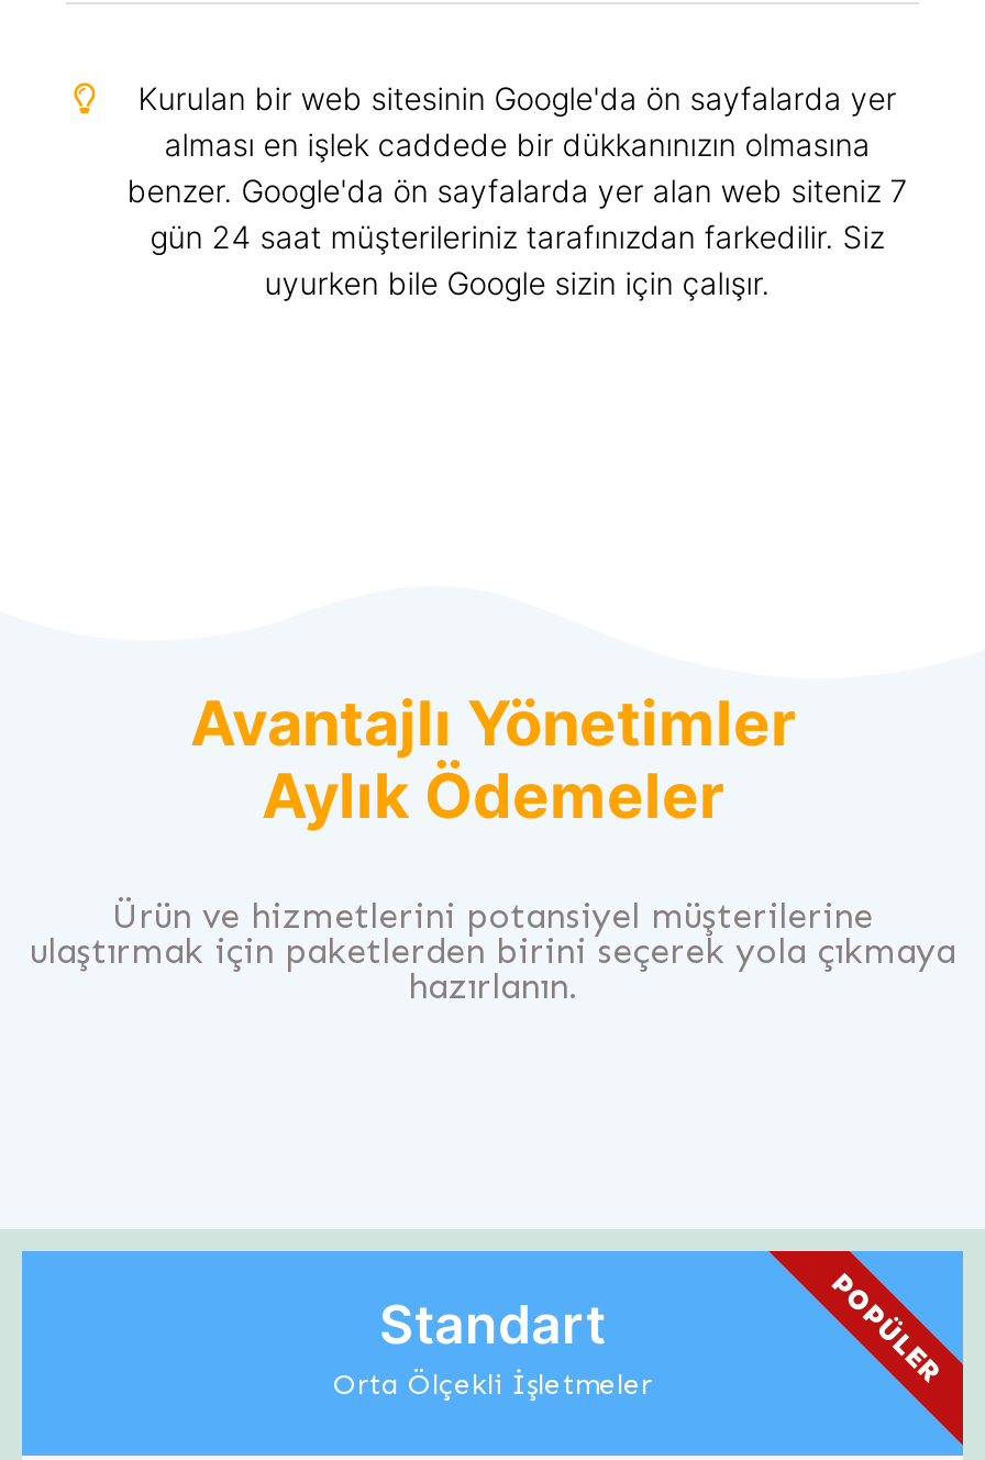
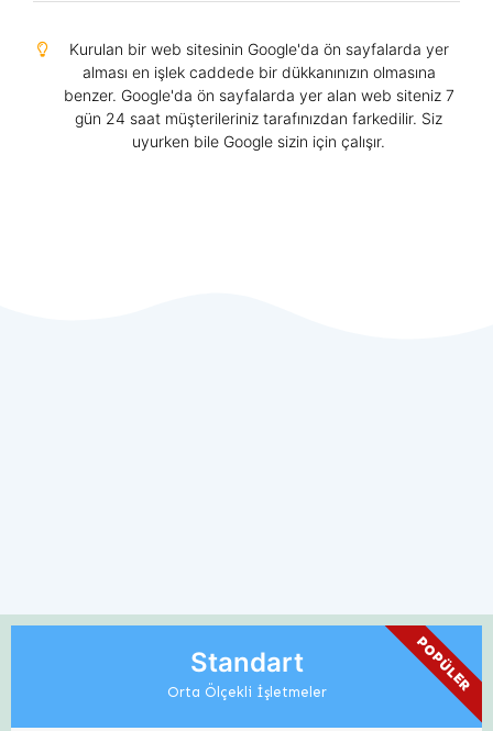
[30,686,955,1007] Avantajlı Yönetimler | Aylık Ödemeler | Ürün ve hizmetlerini potansiyel müşterilerine | ulaştırmak için paketlerden birini seçerek yola çıkmaya | hazırlanın. -> none

